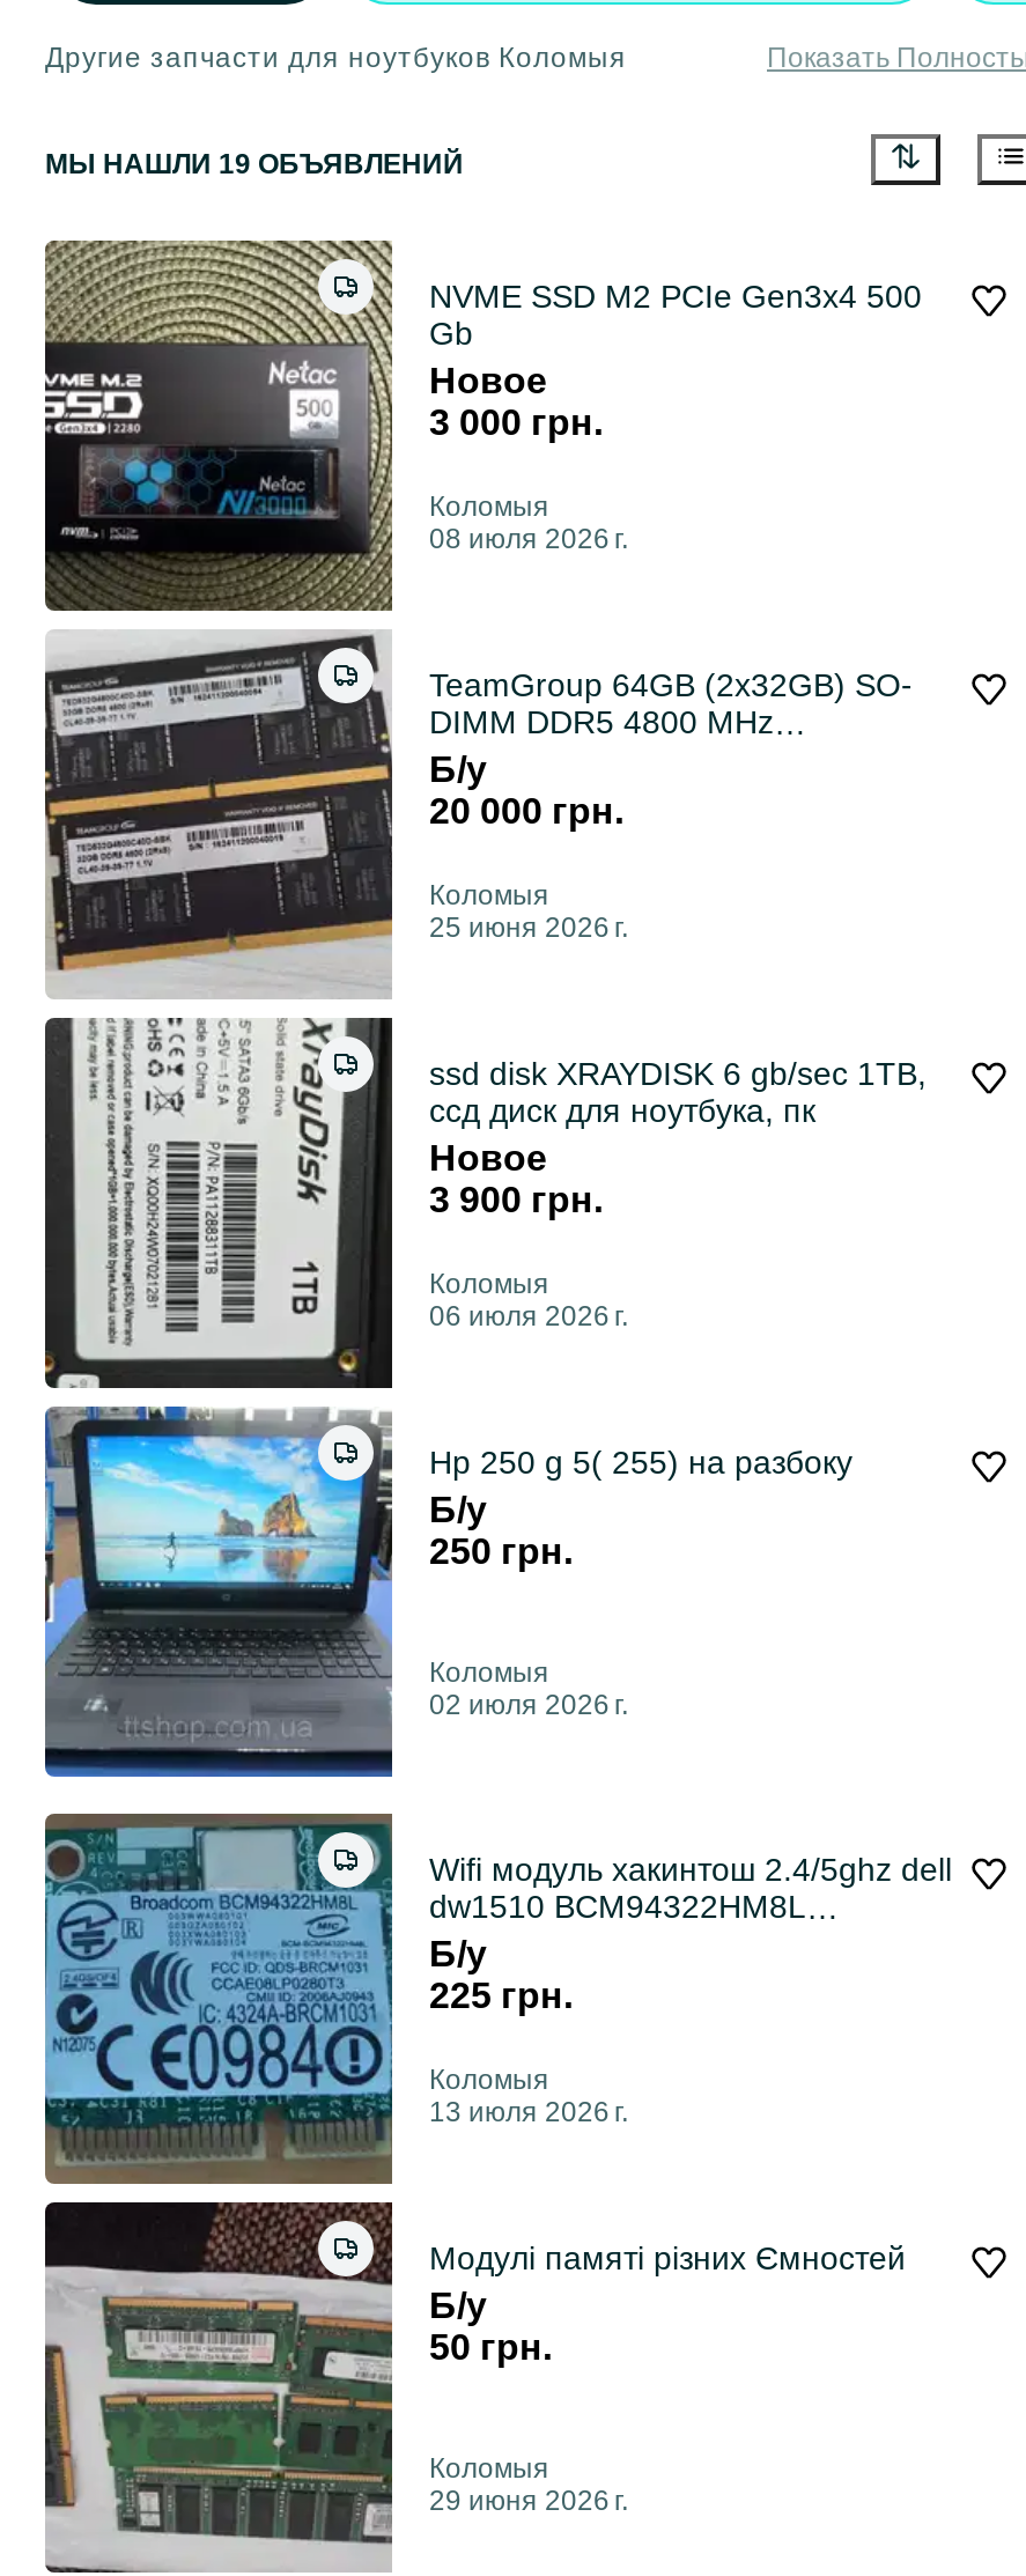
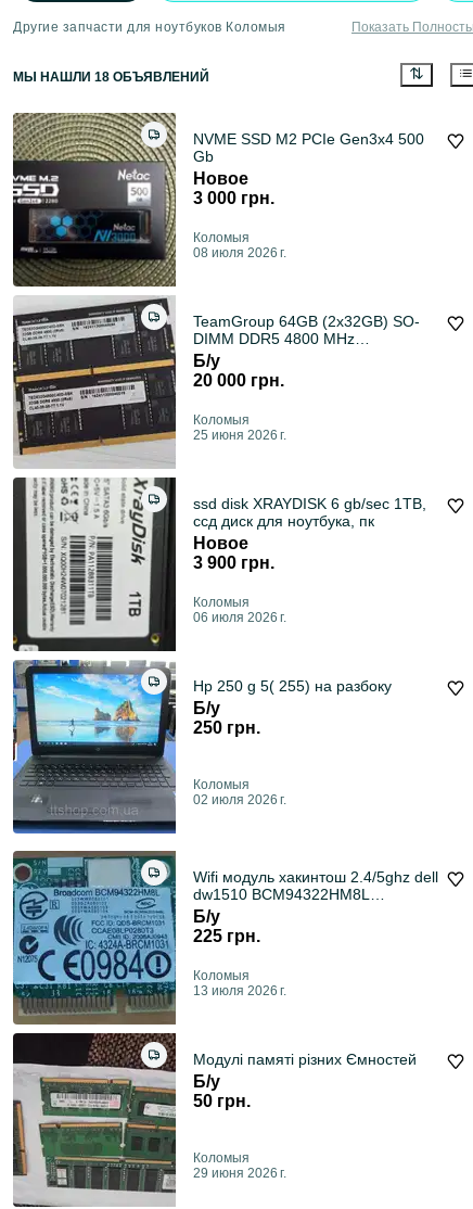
[45,149,464,181] МЫ НАШЛИ 19 ОБЪЯВЛЕНИЙ -> [13,70,209,85] МЫ НАШЛИ 18 ОБЪЯВЛЕНИЙ

